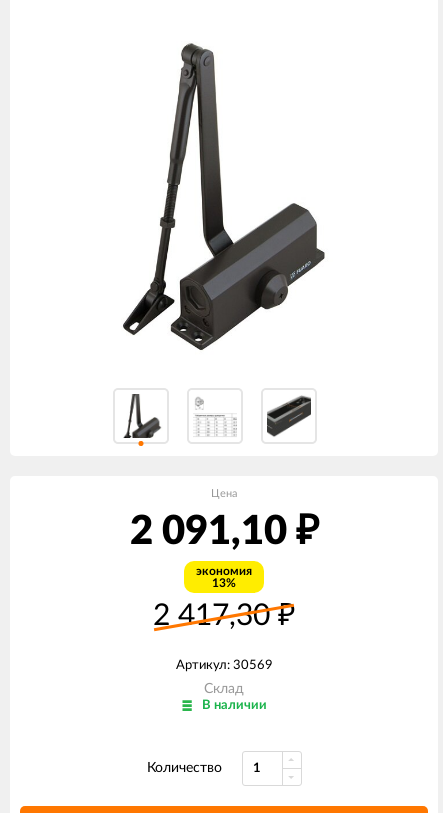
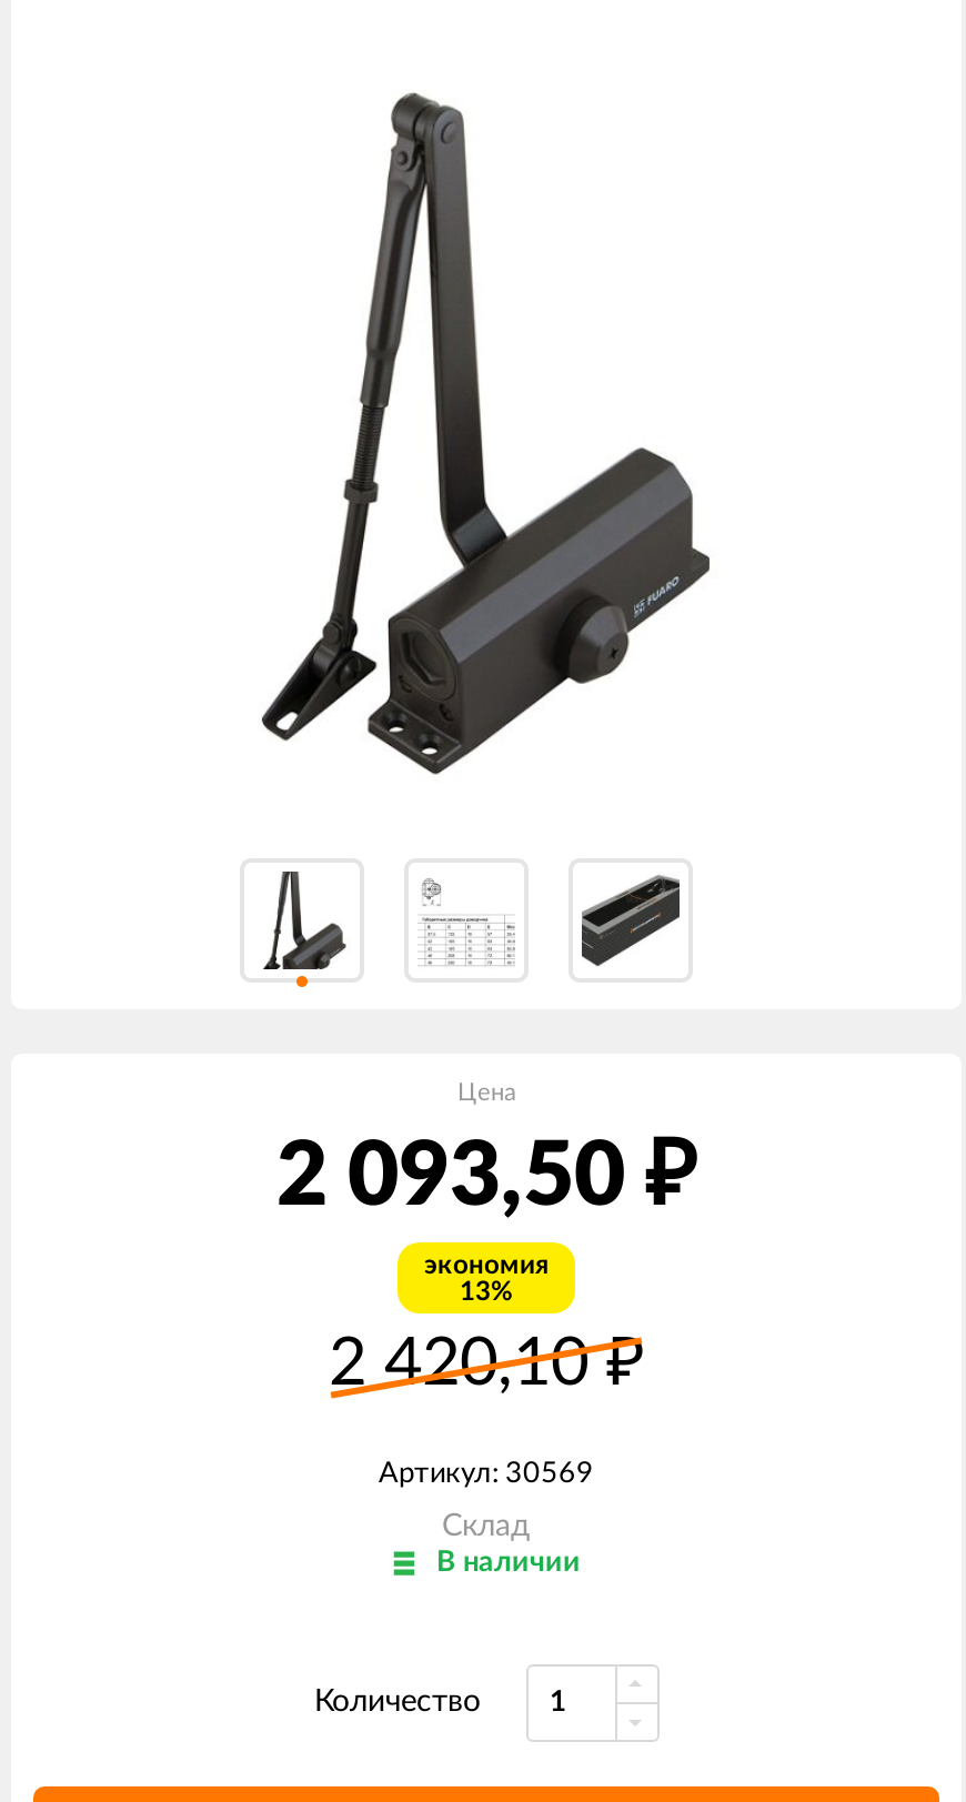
[129,512,318,552] 2 091,10 ₽ -> [276,1134,696,1222] 2 093,50 ₽
[153,601,295,631] 2 417,30₽ -> [329,1331,644,1398] 2 420,10₽

